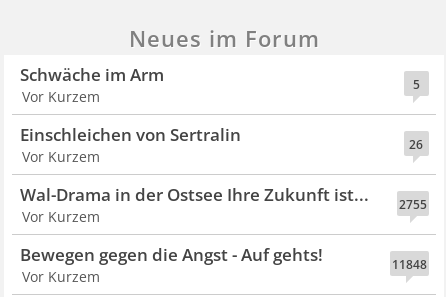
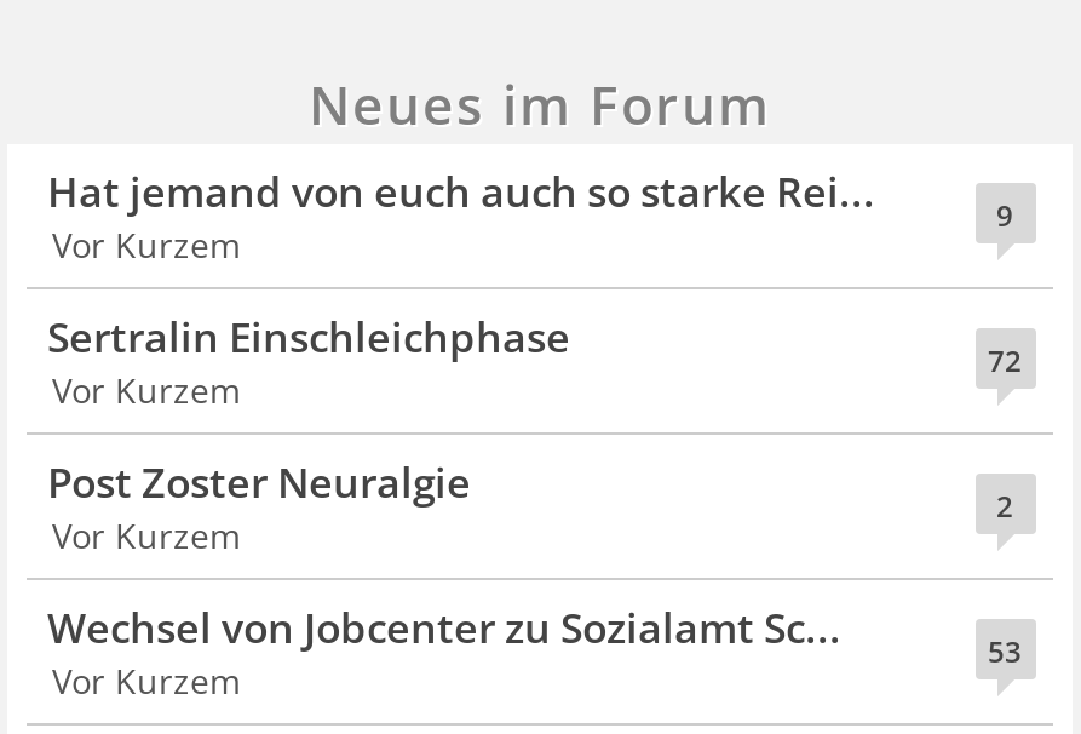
[20,63,419,93] 5 | Schwäche im Arm -> [47,164,1013,236] 9 | Hat jemand von euch auch so starke Rei...
[20,123,423,153] 26 | Einschleichen von Sertralin -> [47,309,1022,382] 72 | Sertralin Einschleichphase
[20,183,426,213] 2755 | Wal-Drama in der Ostsee Ihre Zukunft ist... -> [47,454,1013,527] 2 | Post Zoster Neuralgie
[20,243,426,273] 11848 | Bewegen gegen die Angst - Auf gehts! -> [47,600,1022,672] 53 | Wechsel von Jobcenter zu Sozialamt Sc...

